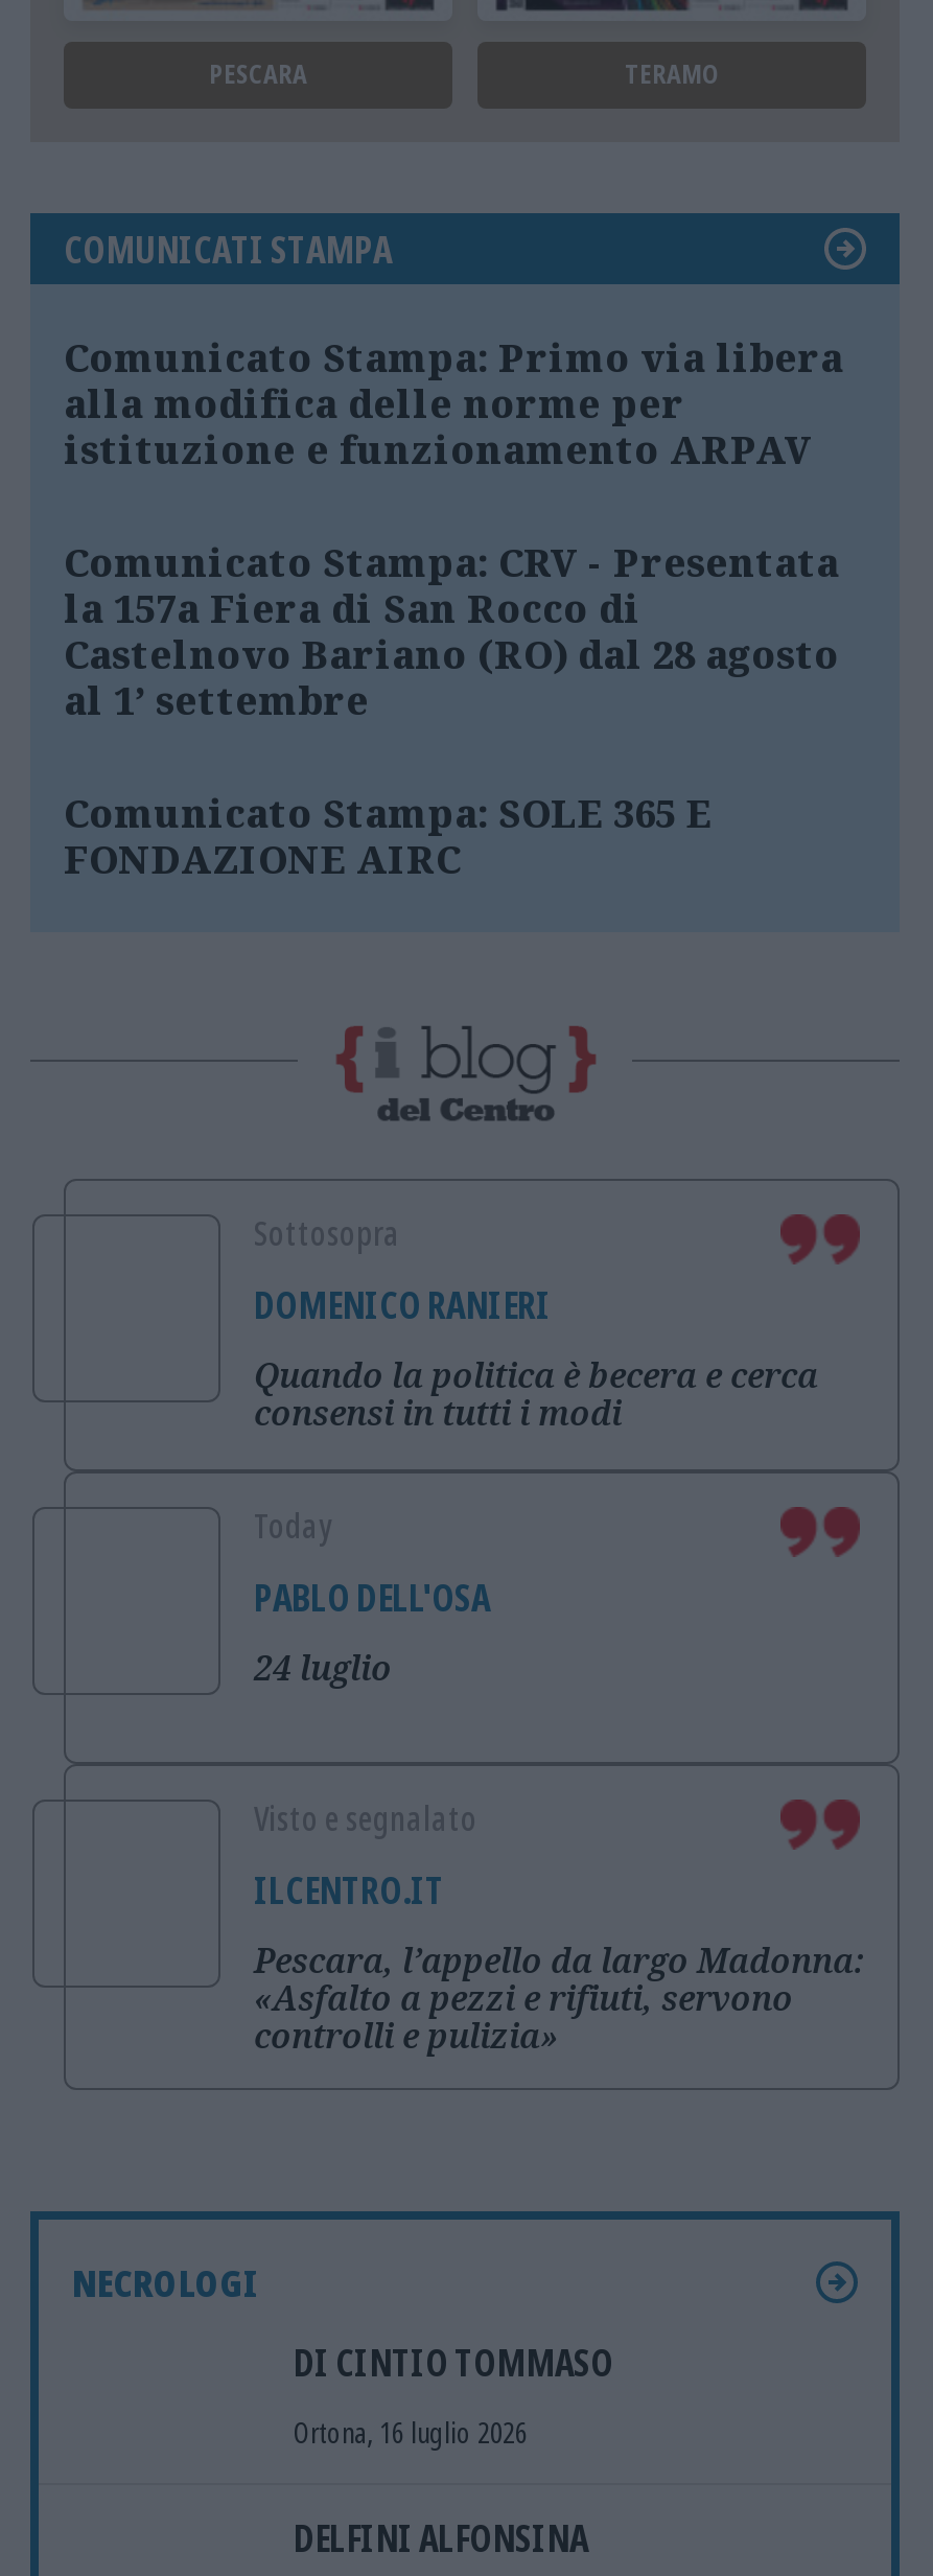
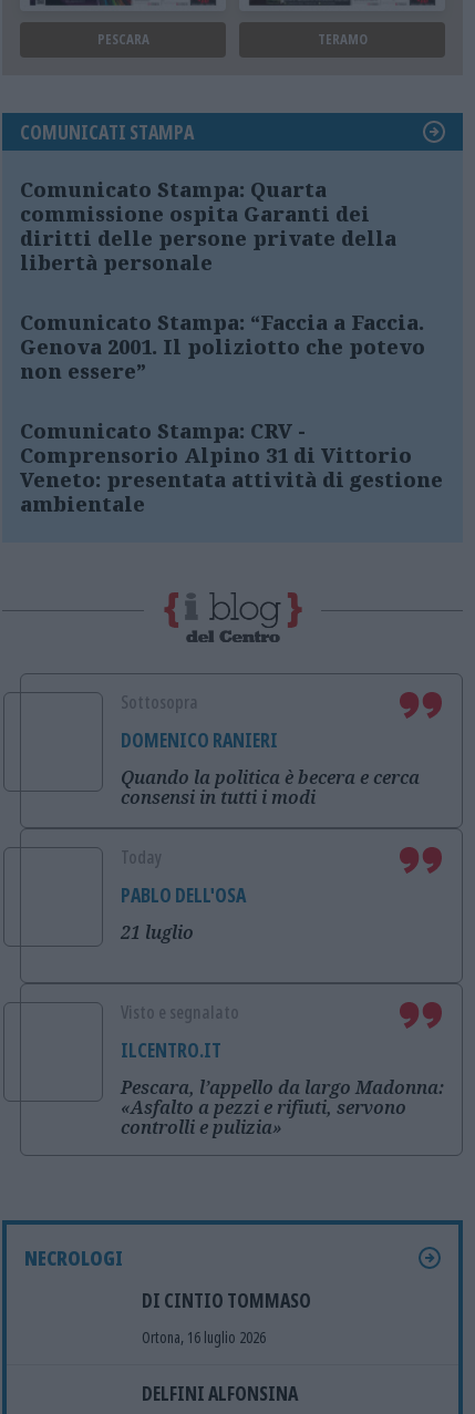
[64,333,843,475] Comunicato Stampa: Primo via libera | alla modifica delle norme per | istituzione e funzionamento ARPAV -> [20,176,396,276] Comunicato Stampa: Quarta | commissione ospita Garanti dei | diritti delle persone private della | libertà personale
[64,538,839,726] Comunicato Stampa: CRV - Presentata | la 157a Fiera di San Rocco di | Castelnovo Bariano (RO) dal 28 agosto | al 1’ settembre -> [20,309,425,384] Comunicato Stampa: “Faccia a Faccia. | Genova 2001. Il poliziotto che potevo | non essere”
[64,788,712,885] Comunicato Stampa: SOLE 365 E | FONDAZIONE AIRC -> [20,418,443,517] Comunicato Stampa: CRV - | Comprensorio Alpino 31 di Vittorio | Veneto: presentata attività di gestione | ambientale
[254,1645,392,1691] 24 luglio -> [121,920,194,945] 21 luglio

